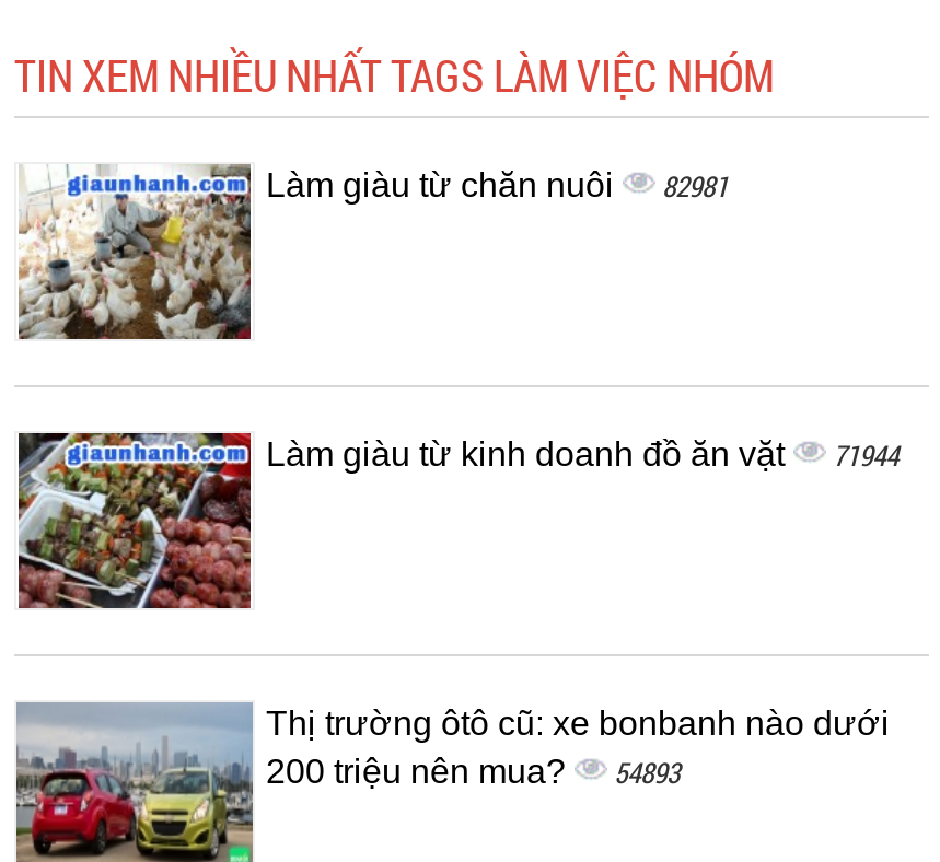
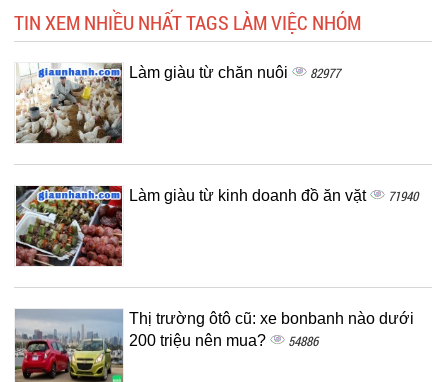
[266,166,728,206] Làm giàu từ chăn nuôi 82981 -> [129,64,340,82] Làm giàu từ chăn nuôi 82977
[266,435,898,475] Làm giàu từ kinh doanh đồ ăn vặt 71944 -> [129,187,418,205] Làm giàu từ kinh doanh đồ ăn vặt 71940
[266,753,680,792] 200 triệu nên mua? 54893 -> [129,332,318,350] 200 triệu nên mua? 54886

